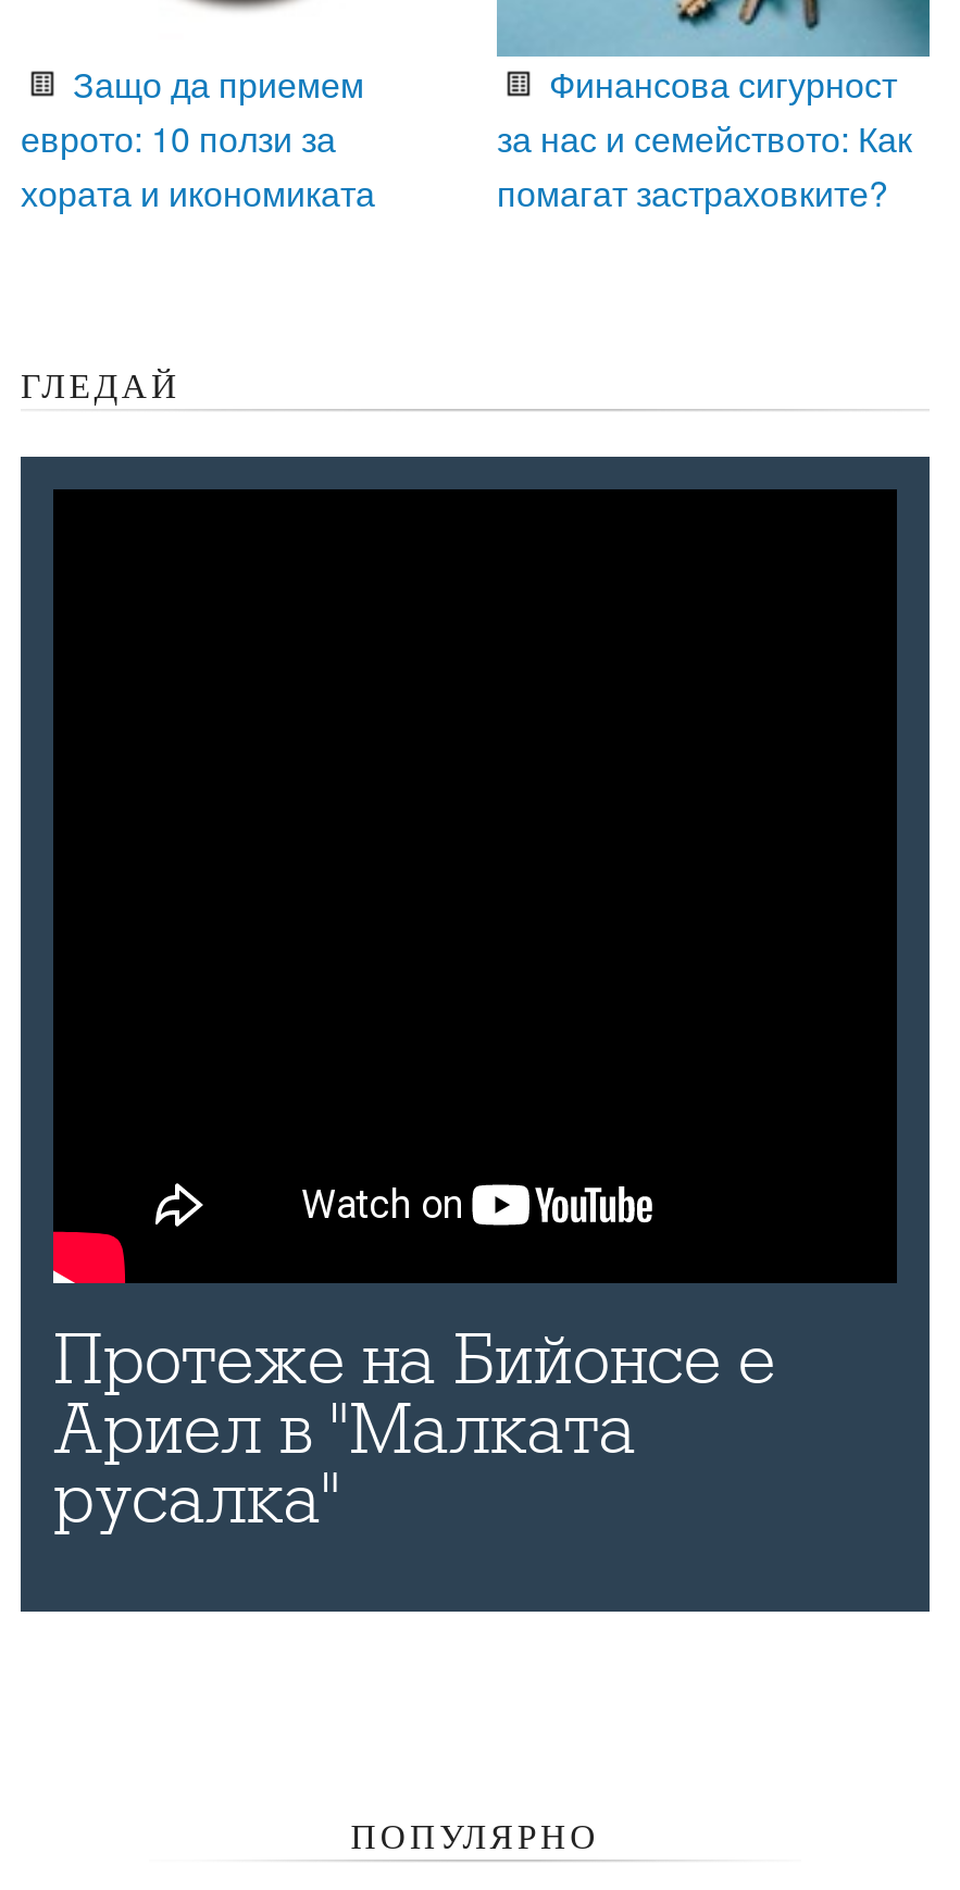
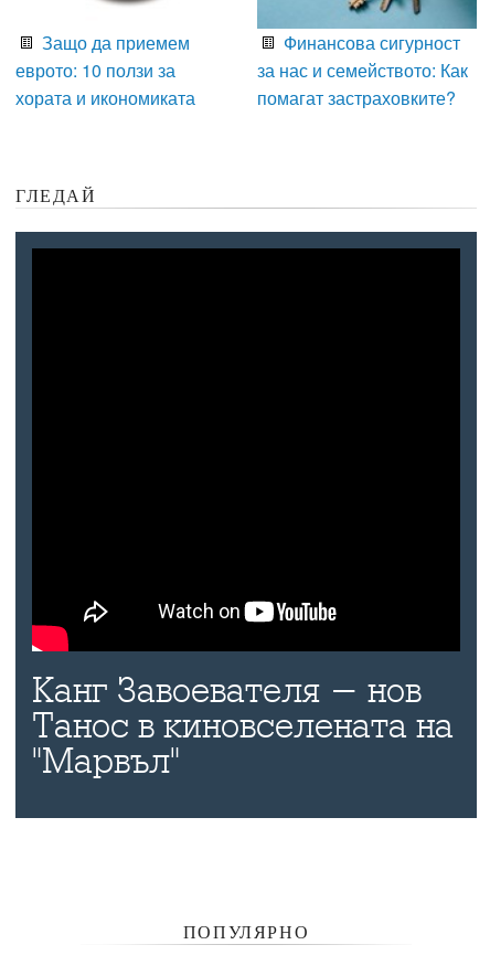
[53,1321,775,1540] Протеже на Бийонсе е | Ариел в "Малката | русалка" -> [32,670,454,782] Канг Завоевателя - нов | Танос в киновселената на | "Марвъл"

